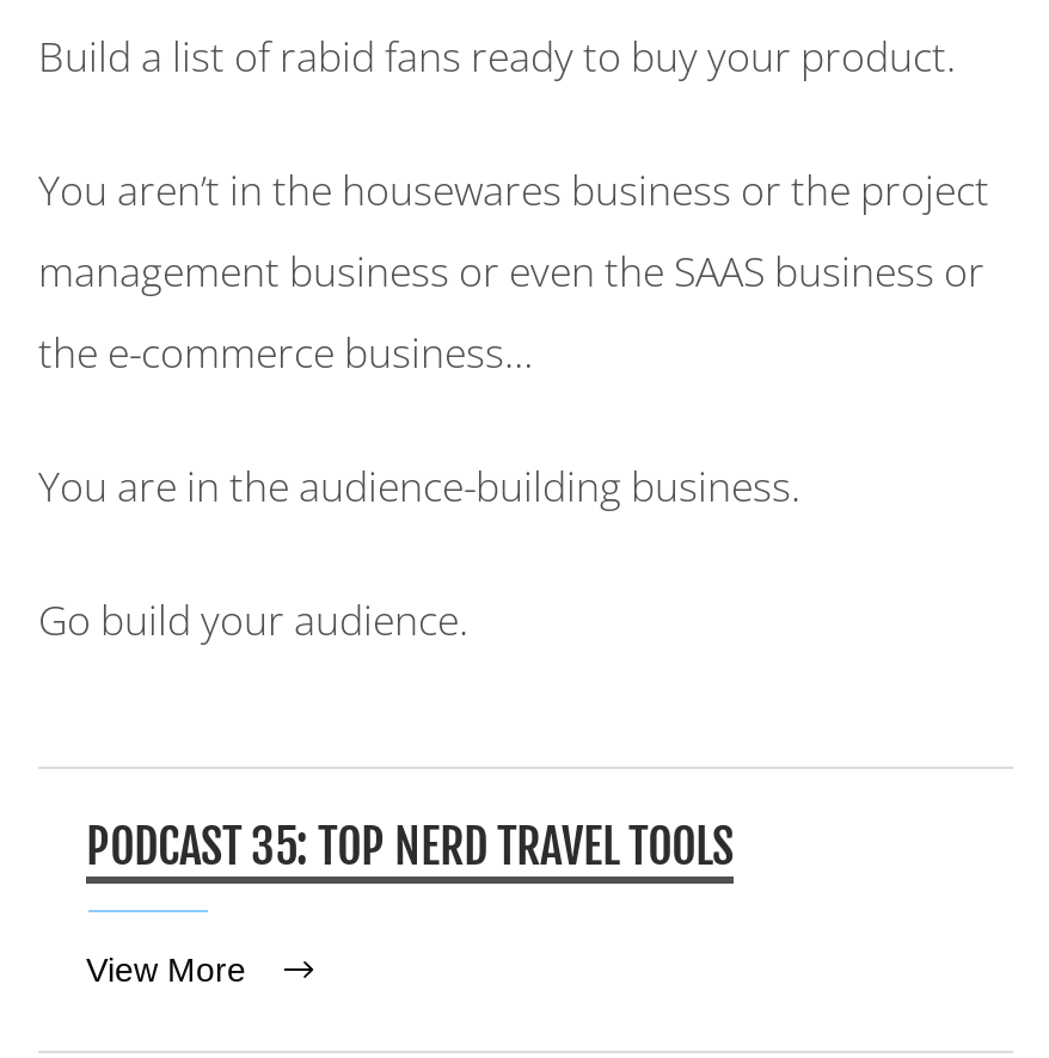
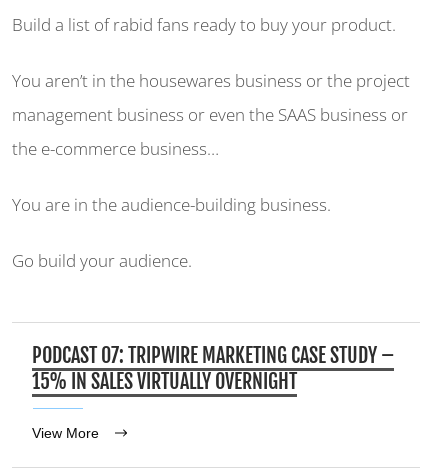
[86,818,734,877] PODCAST 35: TOP NERD TRAVEL TOOLS -> [32,343,394,394] PODCAST 07: TRIPWIRE MARKETING CASE STUDY – | 15% IN SALES VIRTUALLY OVERNIGHT

